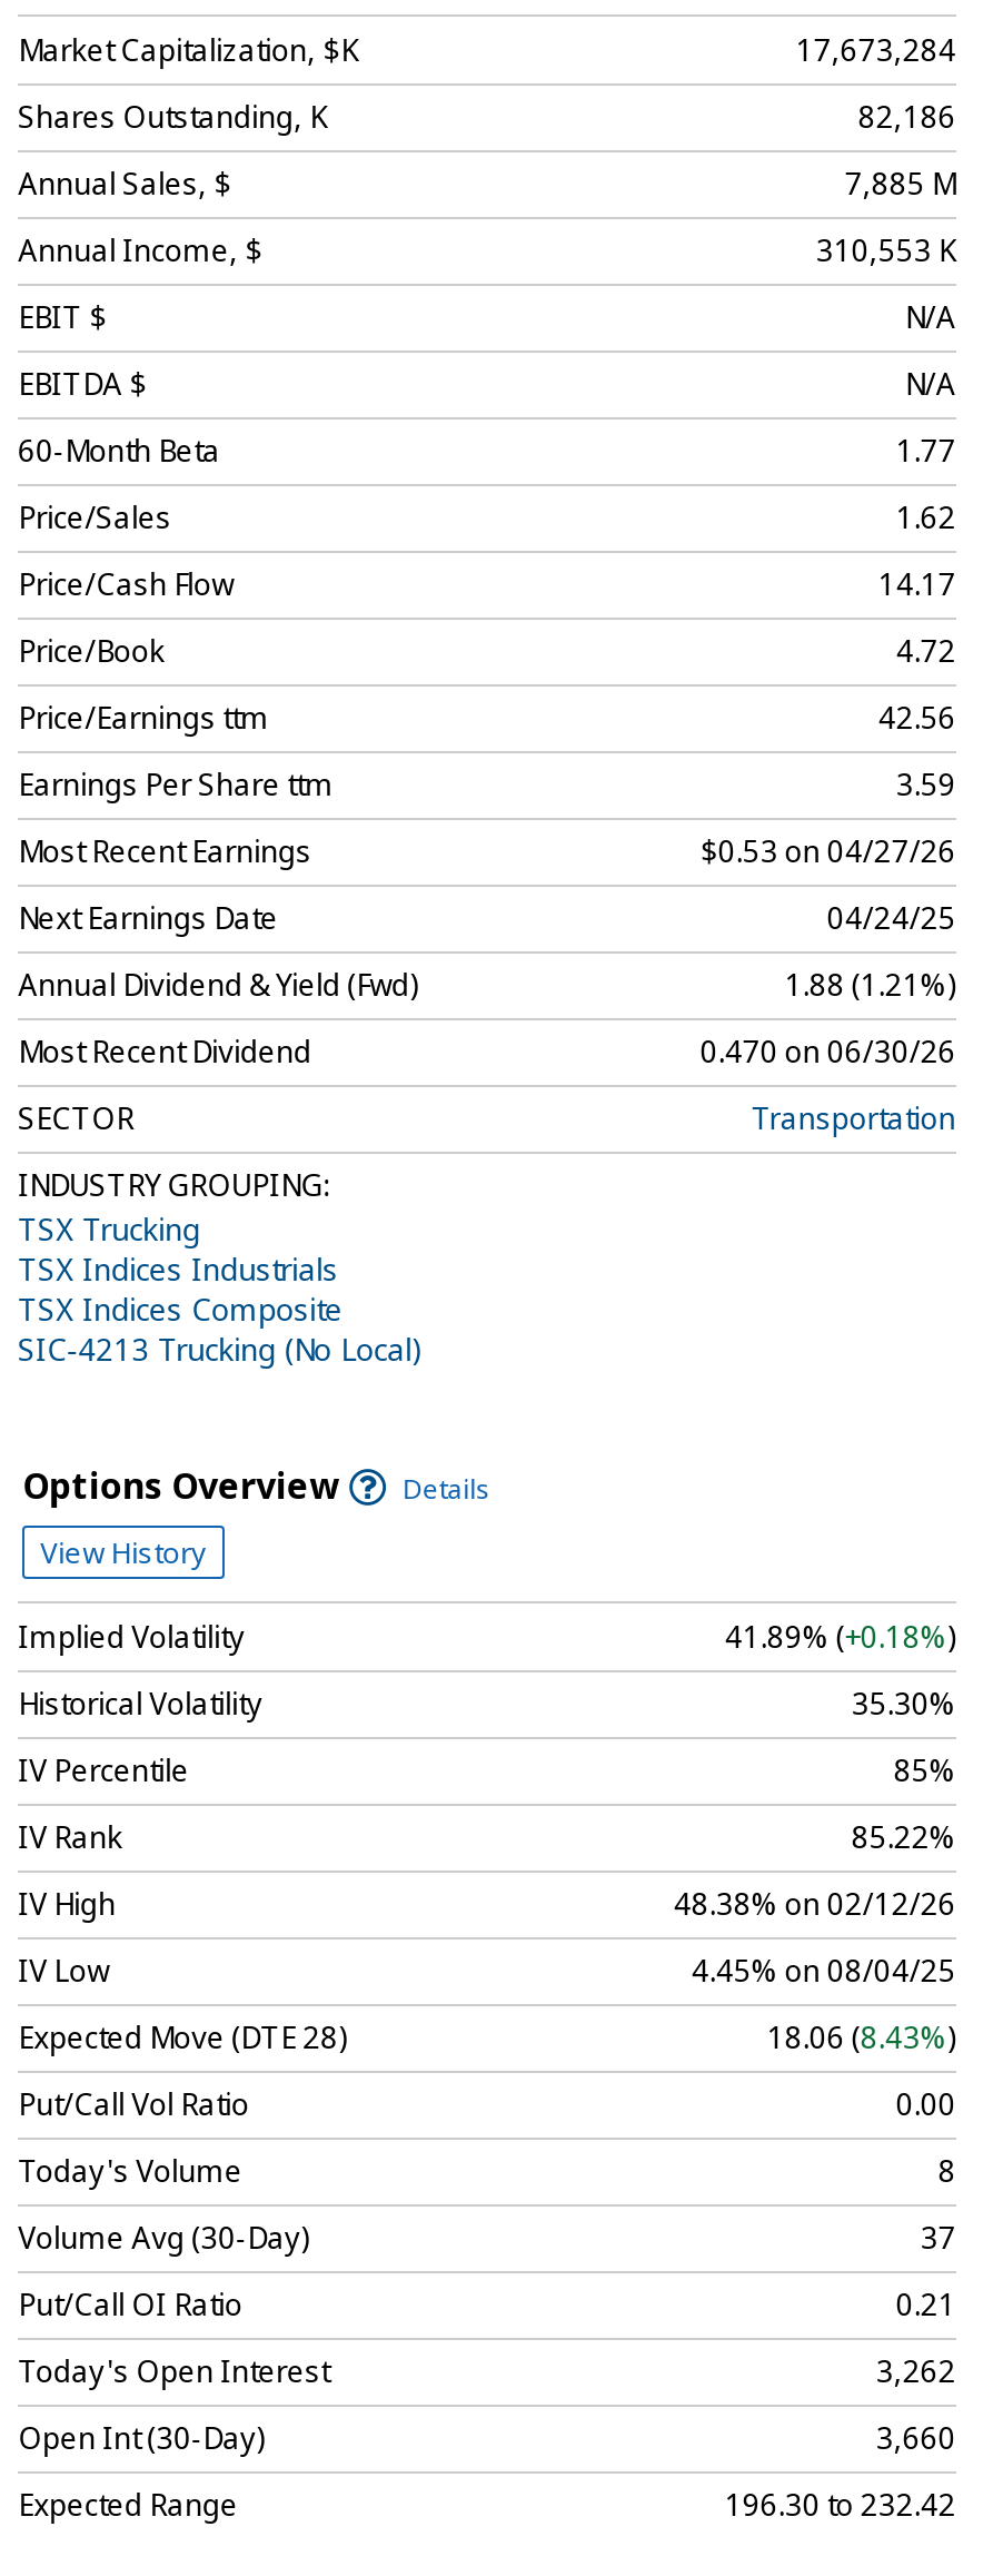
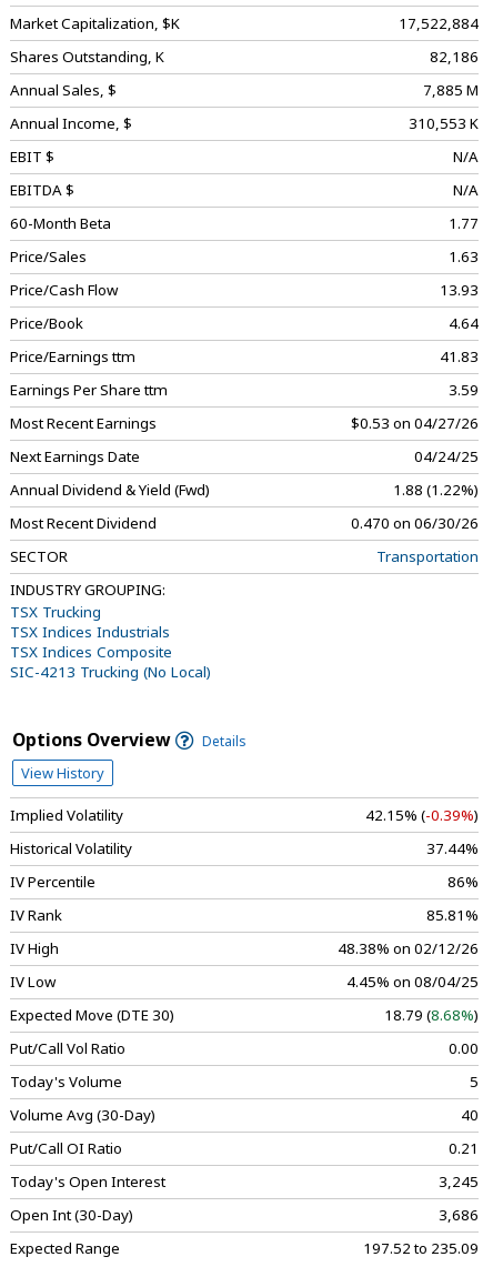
[796,30,956,70] 17,673,284 -> [399,13,478,33] 17,522,884
[896,497,956,537] 1.62 -> [448,246,478,266] 1.63
[878,564,956,604] 14.17 -> [440,280,478,300] 13.93
[896,630,956,671] 4.72 -> [448,313,478,333] 4.64
[878,697,956,737] 42.56 -> [440,346,478,366] 41.83
[785,964,956,1004] 1.88 (1.21%) -> [393,479,478,499] 1.88 (1.22%)
[725,1616,956,1656] 41.89% (+0.18%) -> [365,805,478,825] 42.15% (-0.39%)
[852,1683,956,1723] 35.30% -> [426,838,478,858] 37.44%
[894,1749,956,1790] 85% -> [447,871,478,891] 86%
[852,1816,956,1856] 85.22% -> [426,905,478,925] 85.81%
[18,2017,347,2057] Expected Move (DTE 28) -> [10,1005,174,1024] Expected Move (DTE 30)
[767,2017,956,2057] 18.06 (8.43%) -> [384,1005,478,1024] 18.79 (8.68%)
[938,2150,956,2190] 8 -> [470,1071,478,1091] 5
[921,2217,956,2257] 37 -> [461,1104,478,1124] 40
[876,2350,956,2390] 3,262 -> [438,1171,478,1191] 3,245
[876,2417,956,2457] 3,660 -> [438,1204,478,1224] 3,686
[725,2484,956,2524] 196.30 to 232.42 -> [363,1238,478,1258] 197.52 to 235.09

